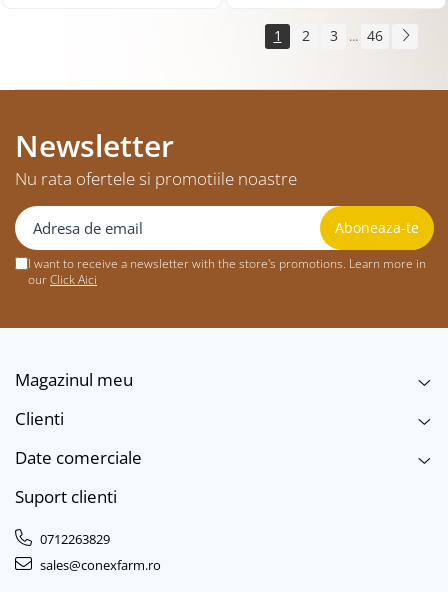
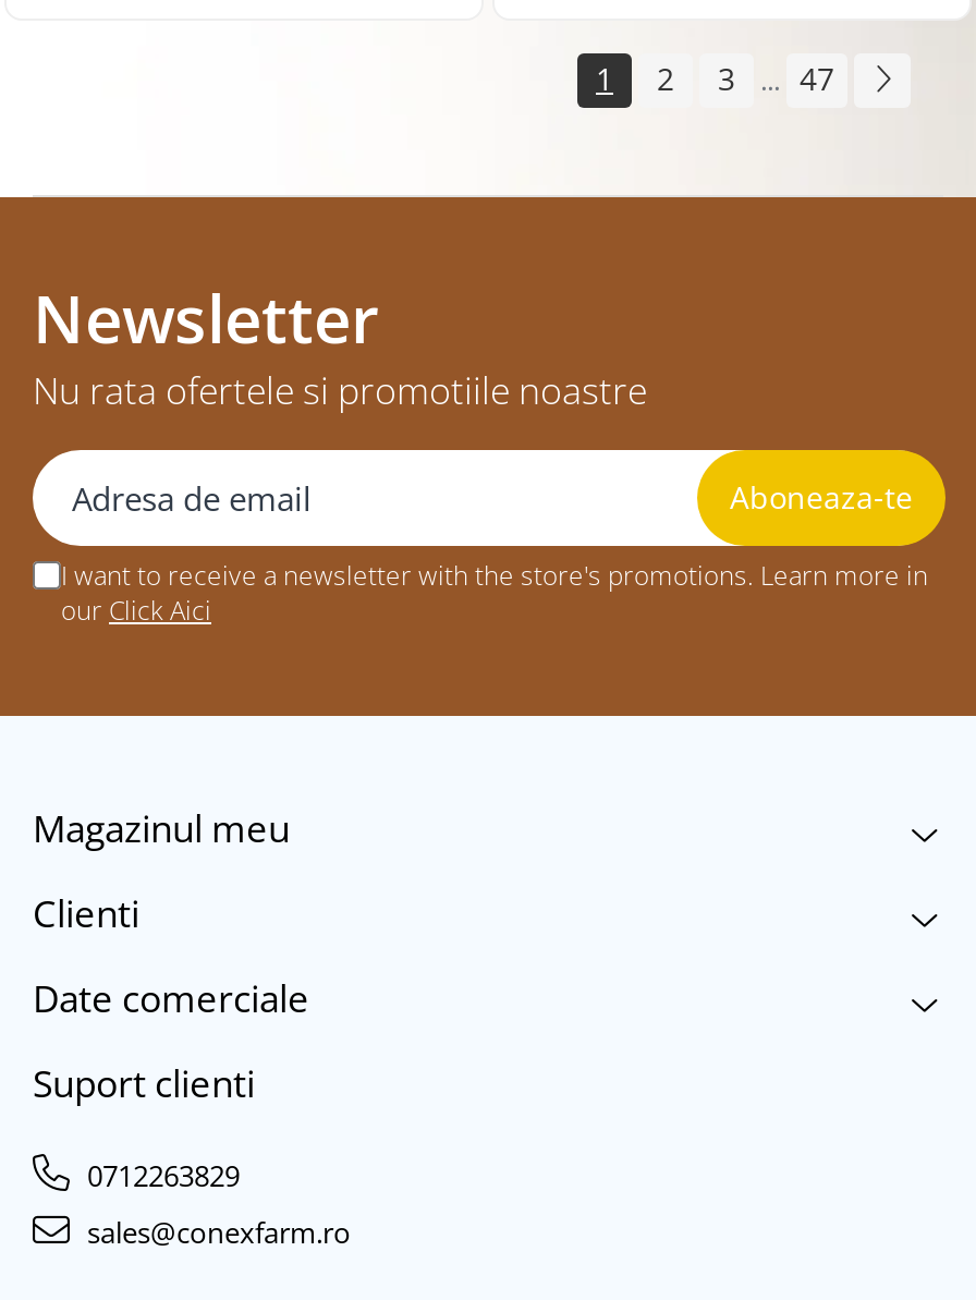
[273,26,383,45] 1 2 3 ... 46 -> [596,57,834,99] 1 2 3 ... 47

